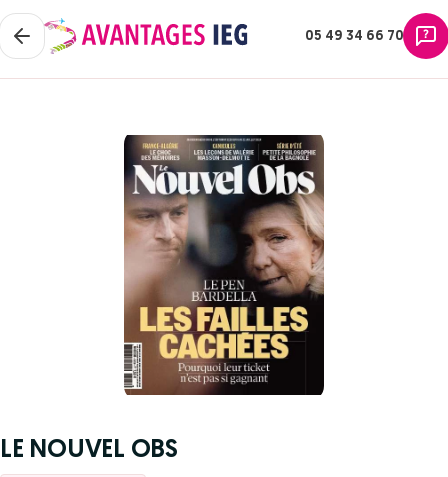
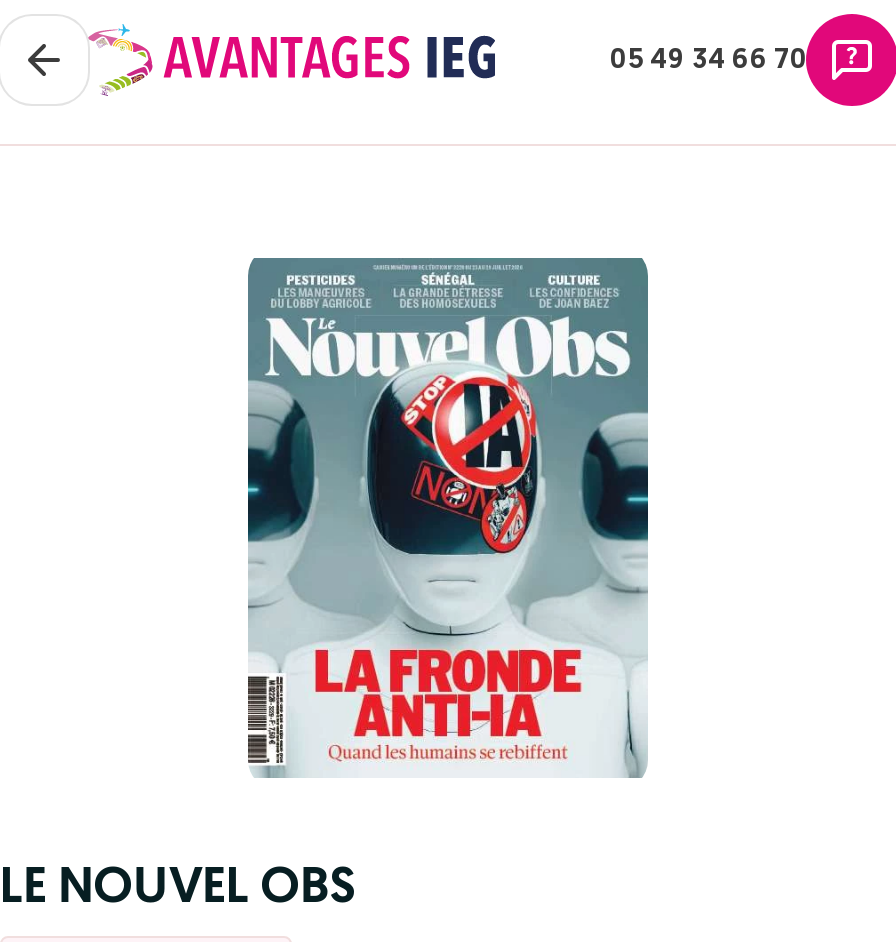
[123,134,325,396] [image] -> [246,256,650,778] [image]

